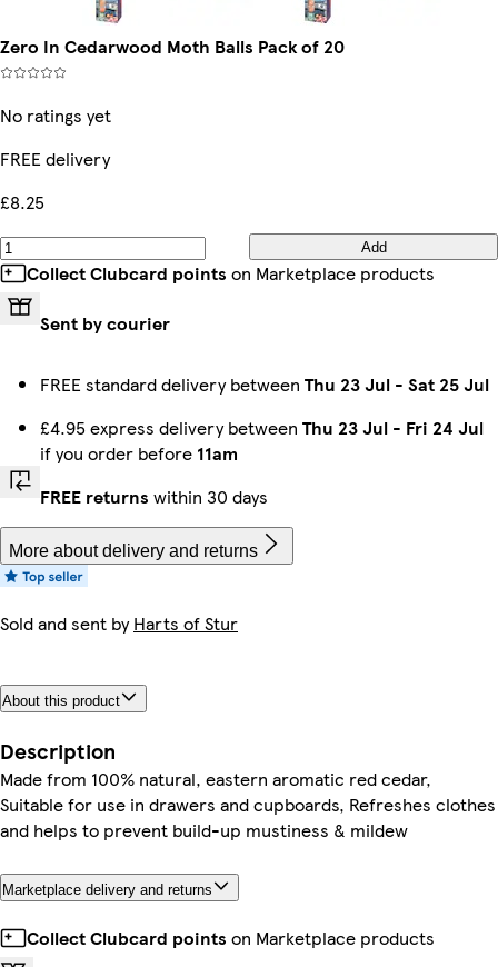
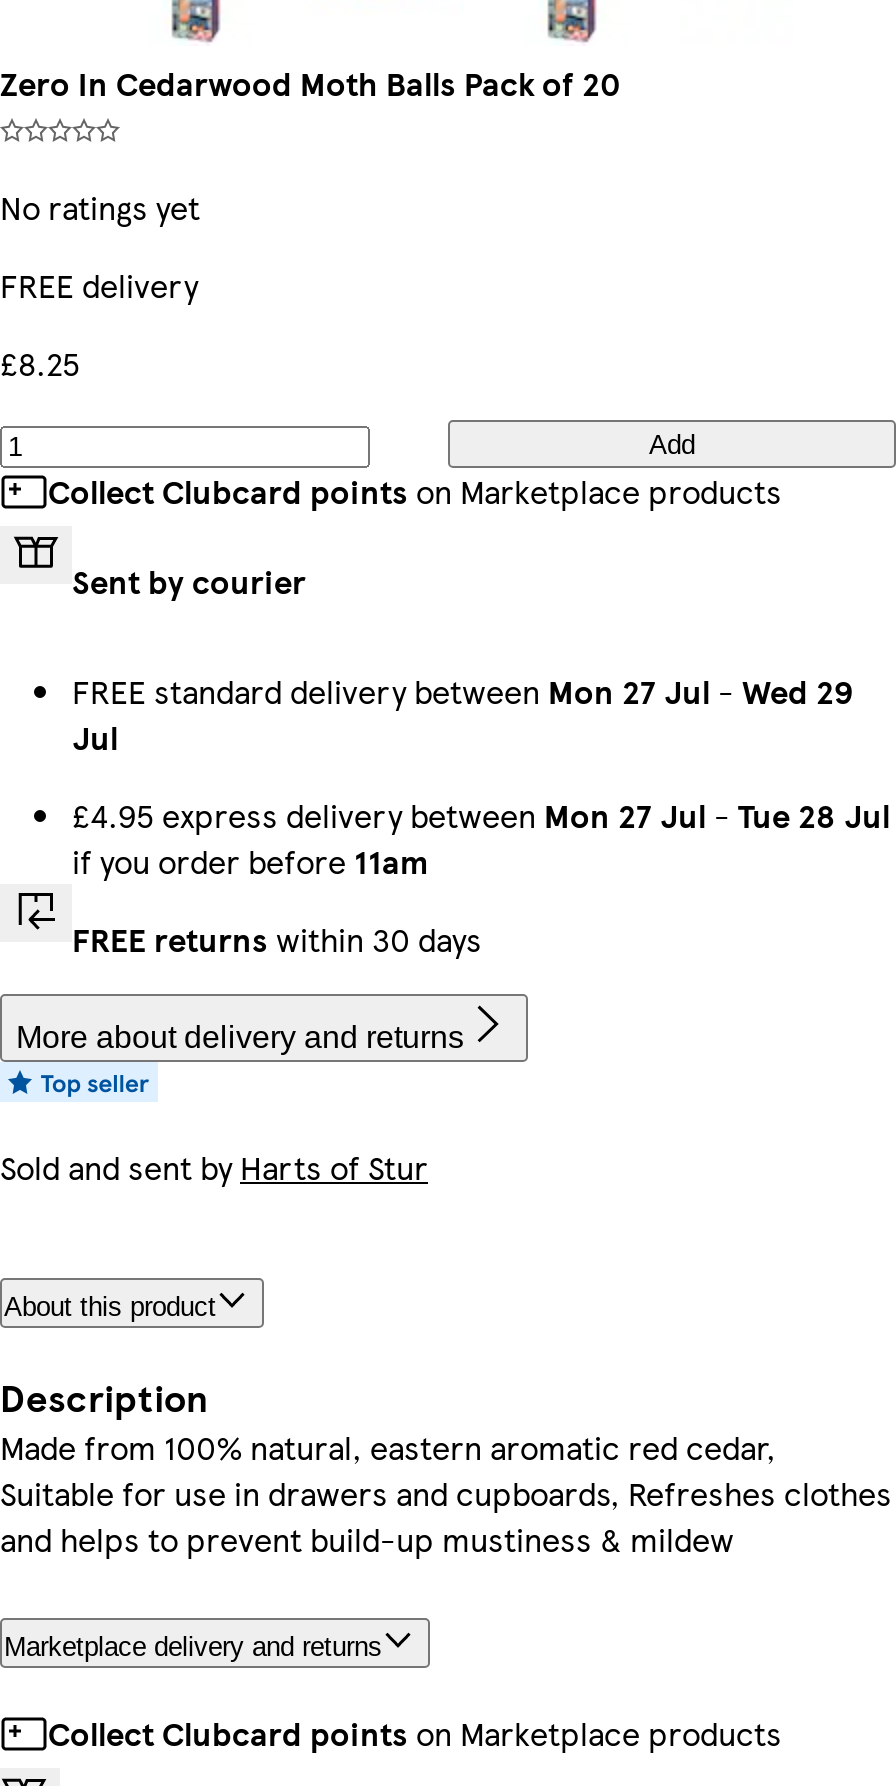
[40,371,489,397] FREE standard delivery between Thu 23 Jul - Sat 25 Jul -> [72,668,852,760] FREE standard delivery between Mon 27 Jul - Wed 29 | Jul
[40,415,484,440] £4.95 express delivery between Thu 23 Jul - Fri 24 Jul -> [72,792,890,838] £4.95 express delivery between Mon 27 Jul - Tue 28 Jul

